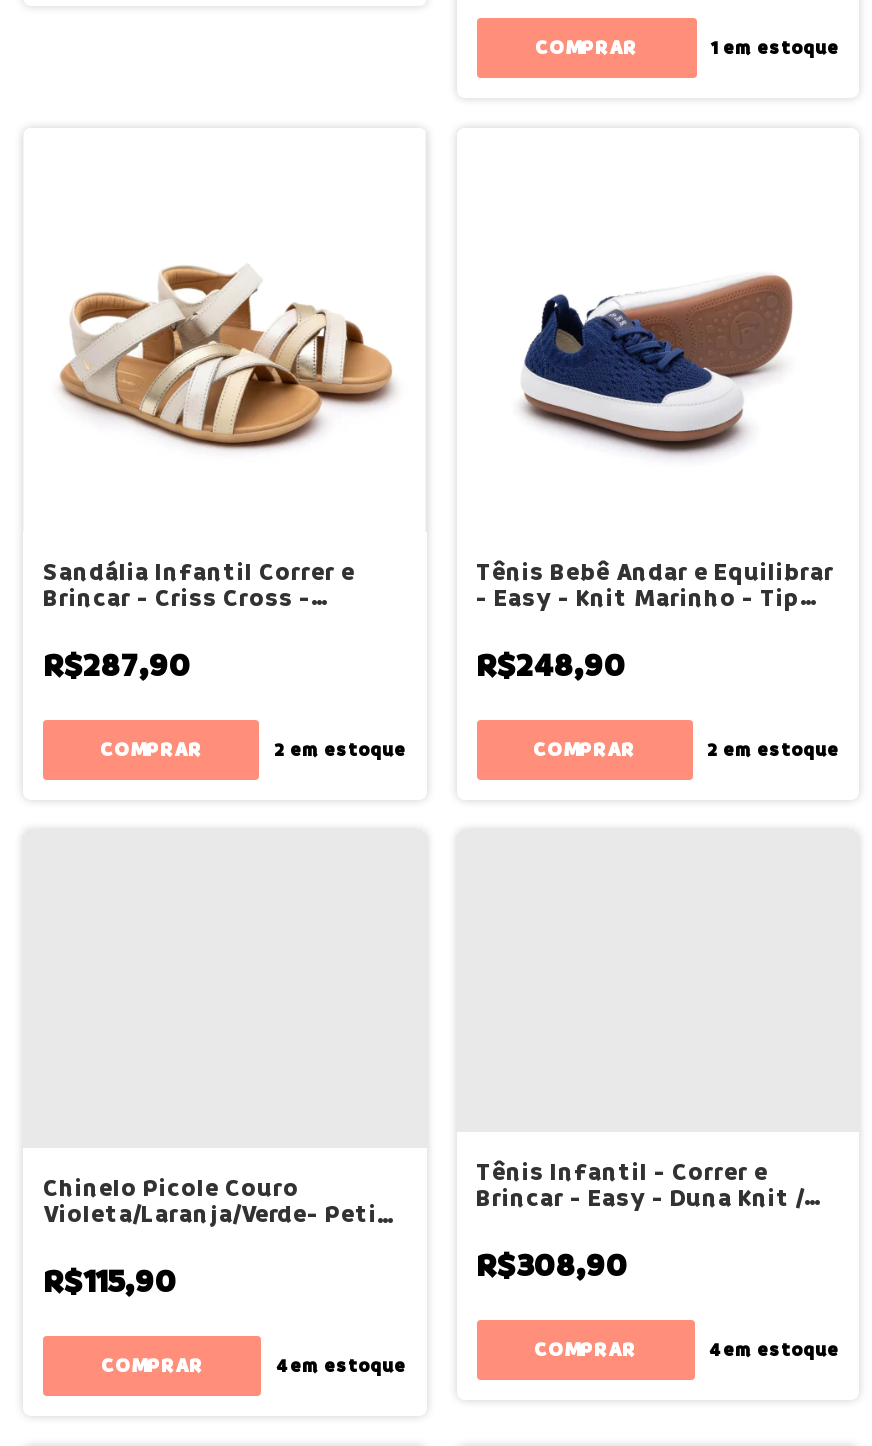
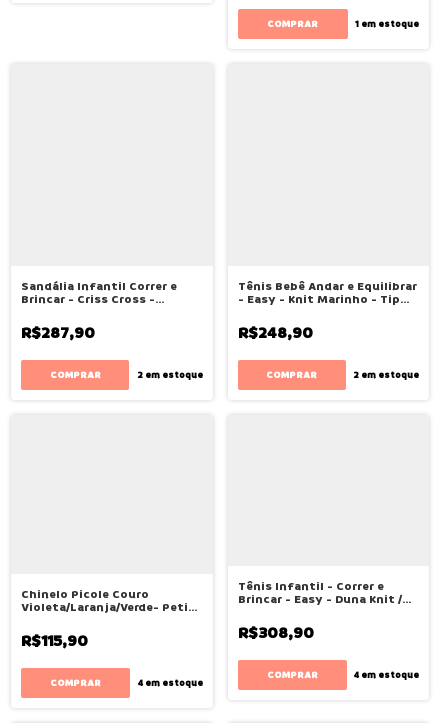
[59,264,393,450] [image] -> none
[523,274,793,456] [image] -> none

